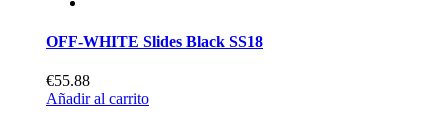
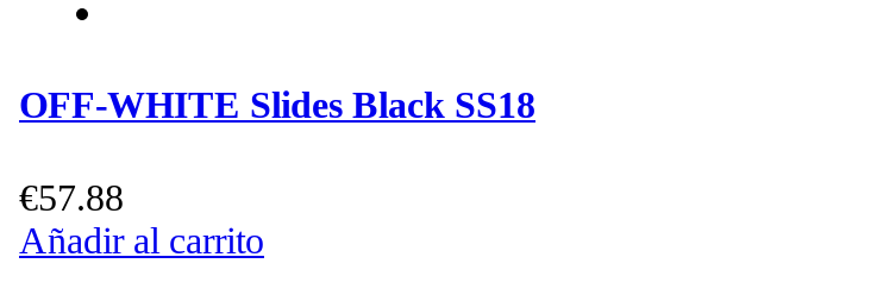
[46,72,90,89] €55.88 -> [19,177,124,218] €57.88

